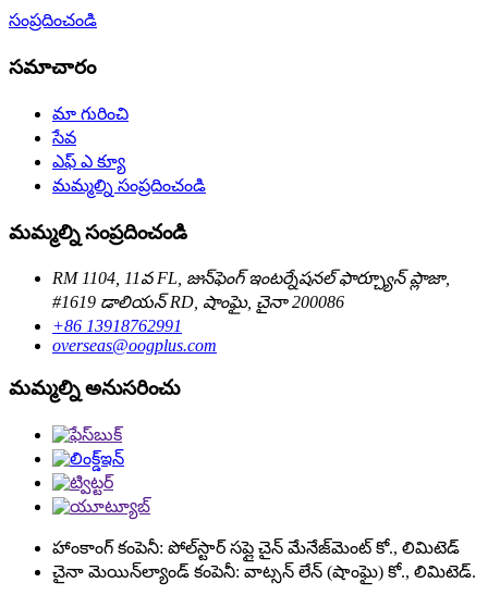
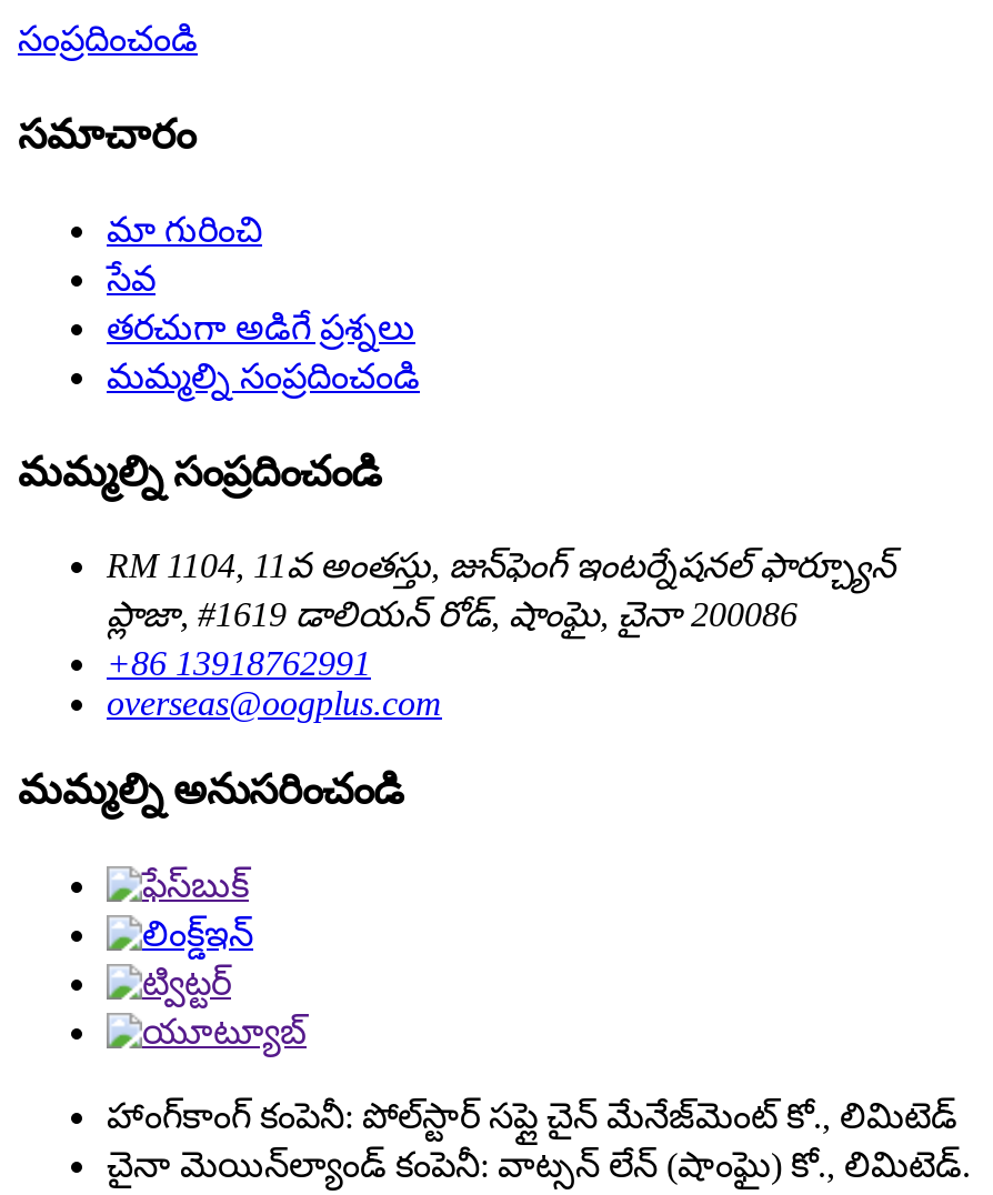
[52,152,125,171] ఎఫ్ ఎ క్యూ -> [107,309,415,346] తరచుగా అడిగే ప్రశ్నలు
[52,269,450,311] RM 1104, 11వ FL, జున్‌ఫెంగ్ ఇంటర్నేషనల్ ఫార్చ్యూన్ ప్లాజా, | #1619 డాలియన్ RD, షాంఘై, చైనా 200086 -> [107,547,895,634] RM 1104, 11వ అంతస్తు, జున్‌ఫెంగ్ ఇంటర్నేషనల్ ఫార్చ్యూన్ | ప్లాజా, #1619 డాలియన్ రోడ్, షాంఘై, చైనా 200086
[9,376,180,399] మమ్మల్ని అనుసరించు -> [18,767,404,813] మమ్మల్ని అనుసరించండి
[52,538,460,557] హాంకాంగ్ కంపెనీ: పోల్‌స్టార్ సప్లై చైన్ మేనేజ్‌మెంట్ కో., లిమిటెడ్ -> [107,1097,957,1135] హాంగ్‌కాంగ్ కంపెనీ: పోల్‌స్టార్ సప్లై చైన్ మేనేజ్‌మెంట్ కో., లిమిటెడ్

